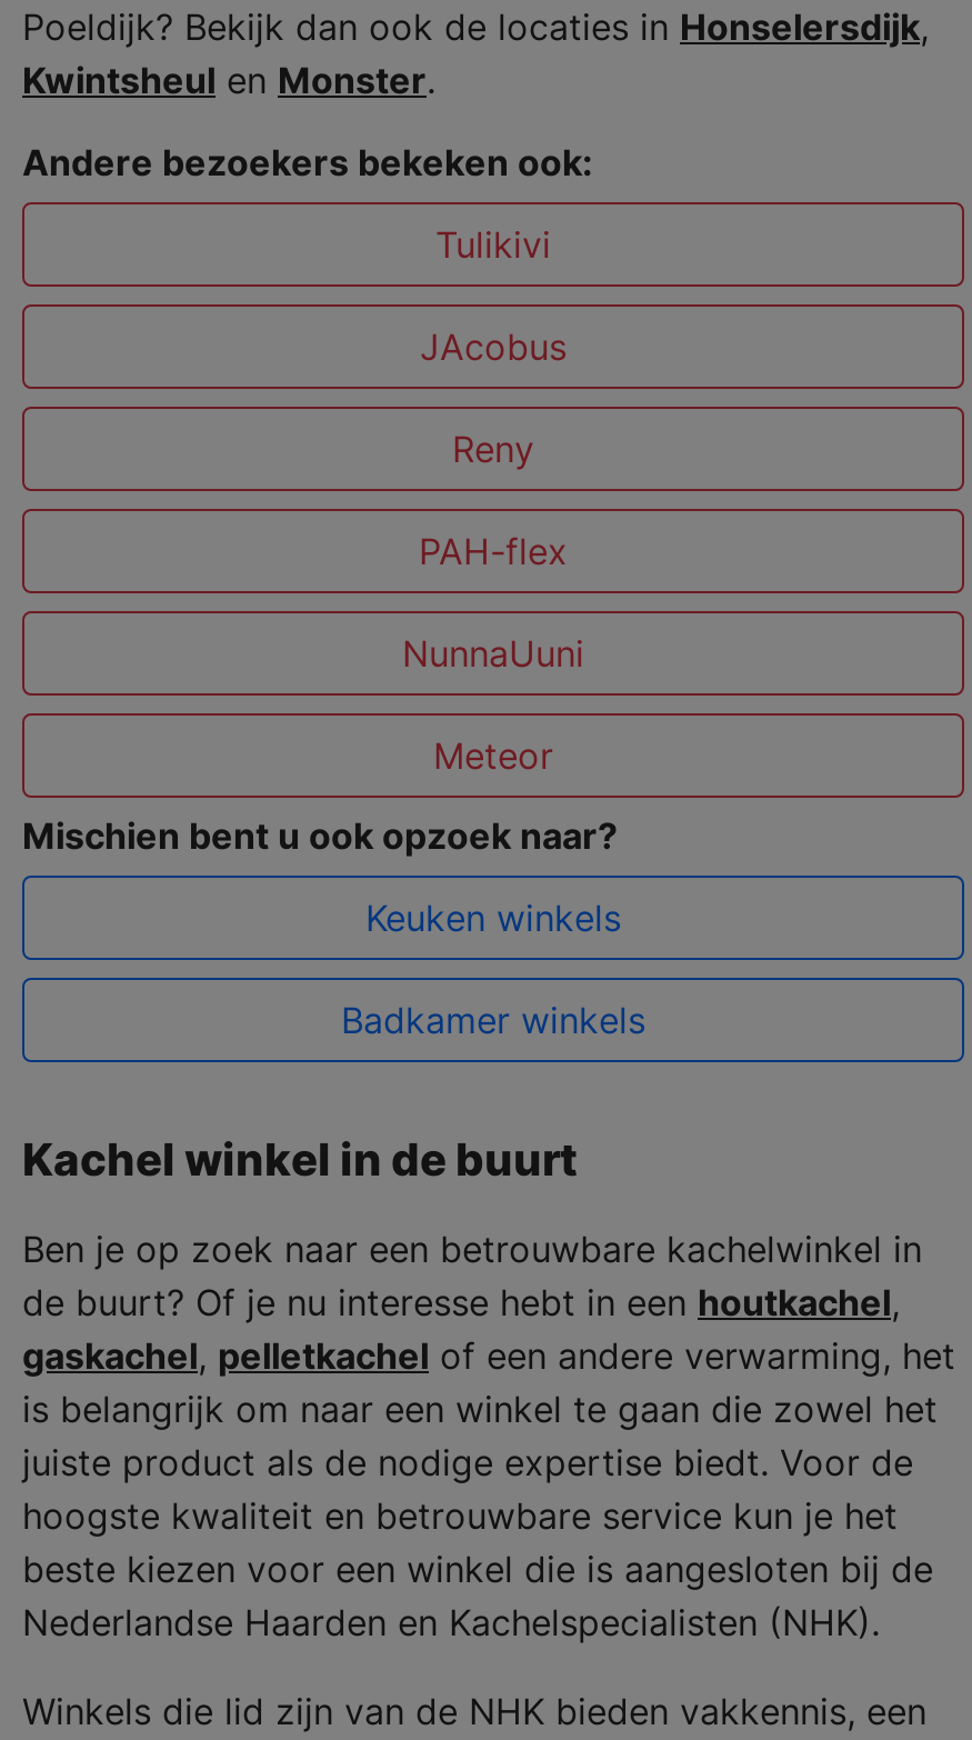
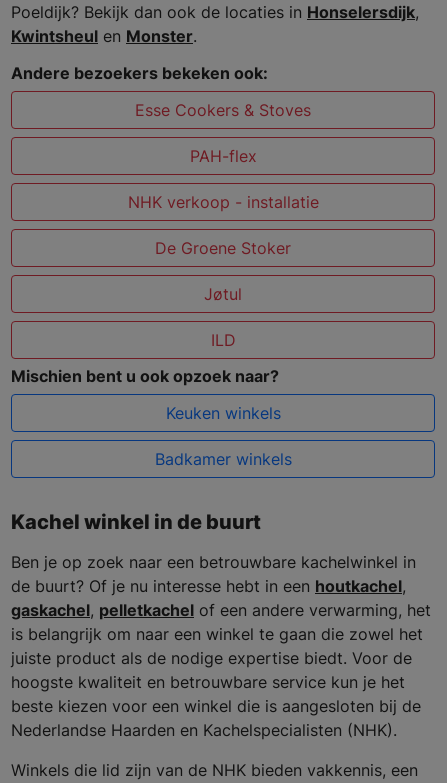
[420,222,567,471] Tulikivi | JAcobus | Reny -> [135,100,311,120] Esse Cookers & Stoves
moved [419,529,568,573] -> [189,146,256,166]: PAH-flex
[402,631,584,778] NunnaUuni | Meteor -> [127,192,318,350] NHK verkoop - installatie | De Groene Stoker | Jøtul | ILD

